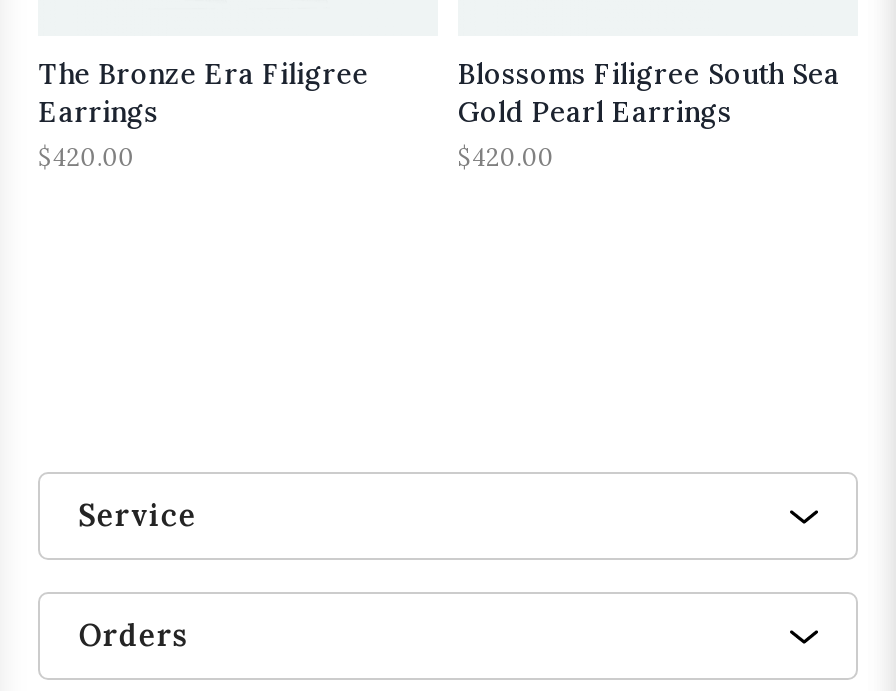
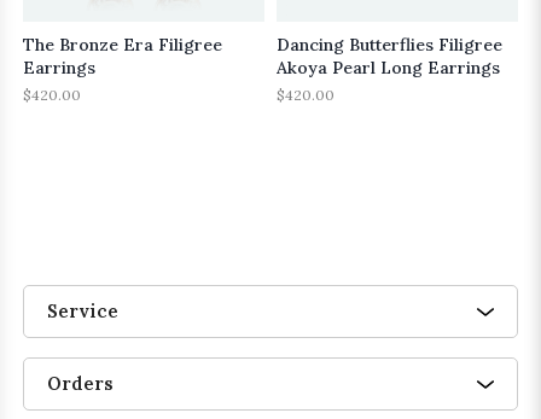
[458,57,840,131] Blossoms Filigree South Sea | Gold Pearl Earrings -> [277,34,502,79] Dancing Butterflies Filigree | Akoya Pearl Long Earrings

